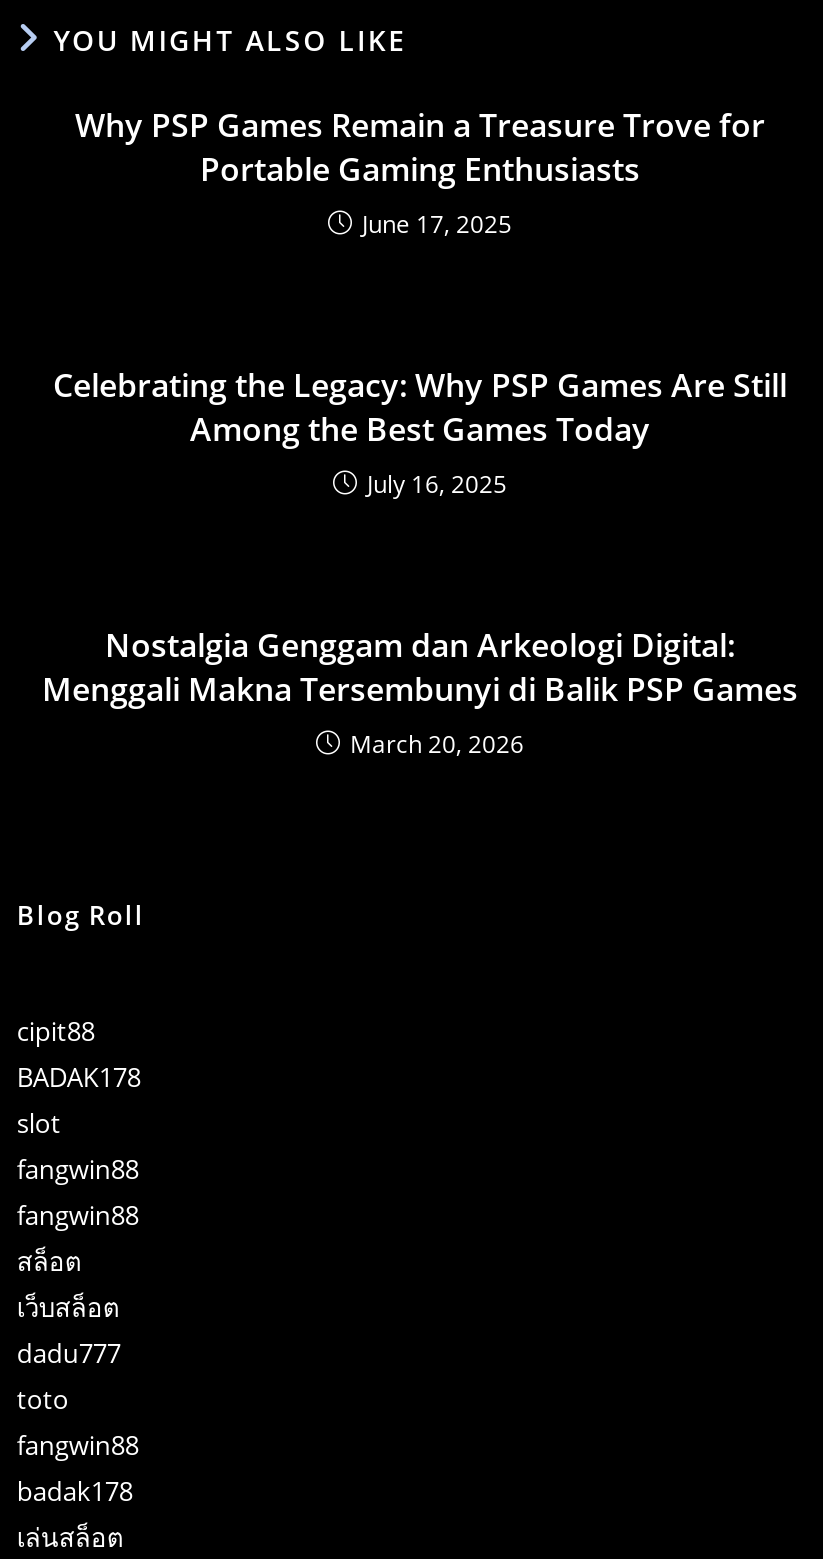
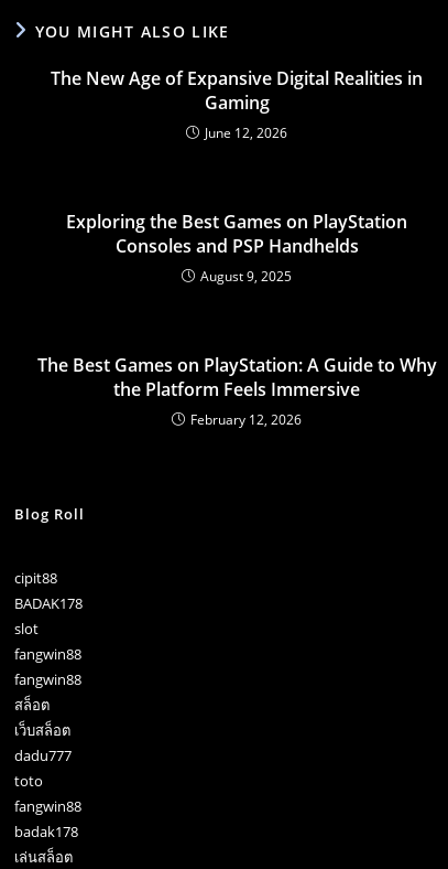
[75,102,765,240] Why PSP Games Remain a Treasure Trove for | Portable Gaming Enthusiasts | June 17, 2025 -> [51,66,423,142] The New Age of Expansive Digital Realities in | Gaming | June 12, 2026
[53,362,787,500] Celebrating the Legacy: Why PSP Games Are Still | Among the Best Games Today | July 16, 2025 -> [66,209,407,285] Exploring the Best Games on PlayStation | Consoles and PSP Handhelds | August 9, 2025
[42,622,798,760] Nostalgia Genggam dan Arkeologi Digital: | Menggali Makna Tersembunyi di Balik PSP Games | March 20, 2026 -> [37,353,436,429] The Best Games on PlayStation: A Guide to Why | the Platform Feels Immersive | February 12, 2026

